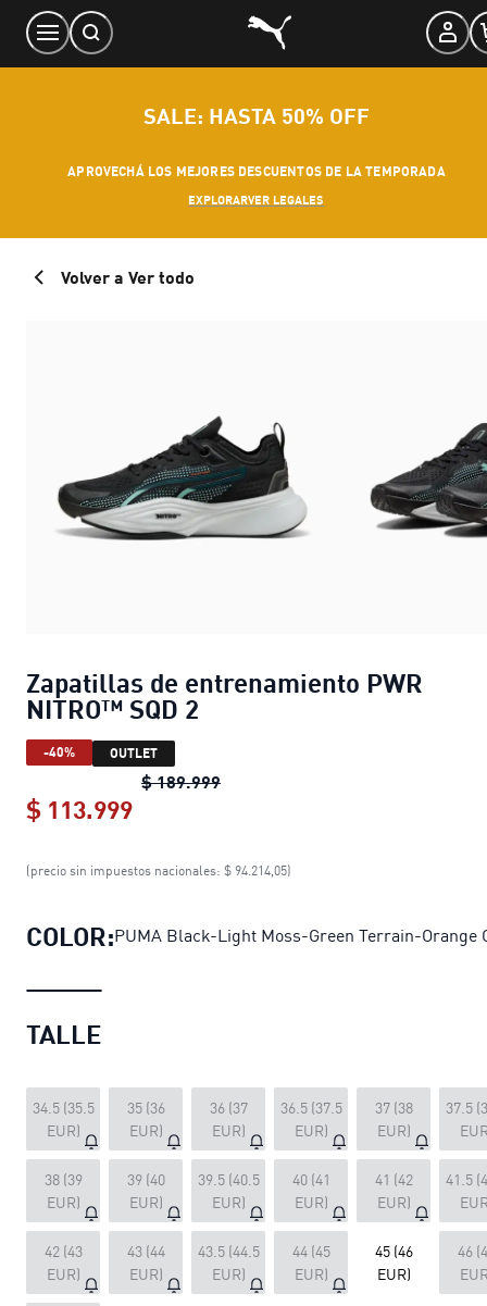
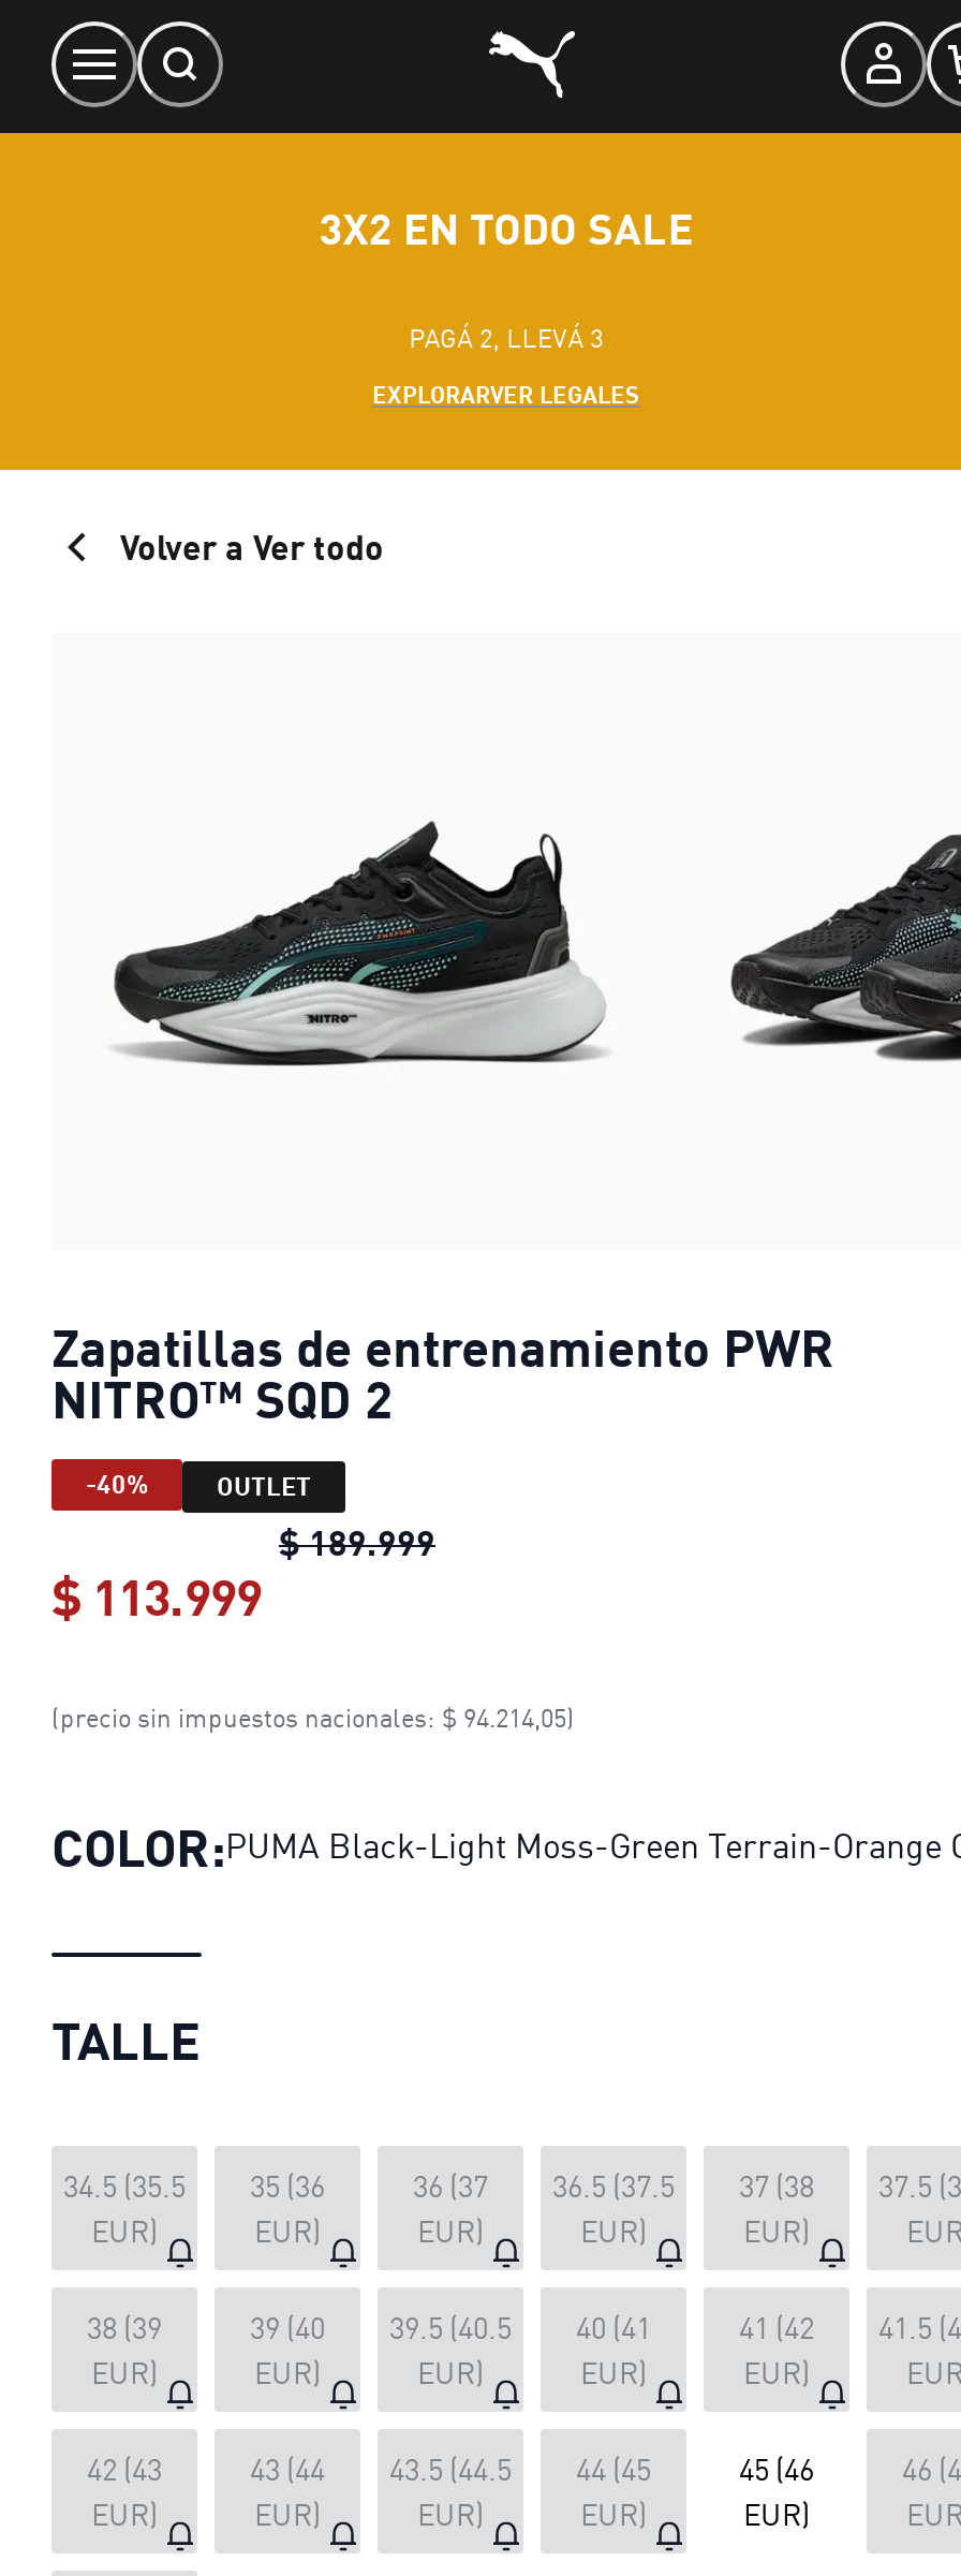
[143,102,370,128] SALE: HASTA 50% OFF -> [319,202,693,253] 3X2 EN TODO SALE
[68,163,445,179] APROVECHÁ LOS MEJORES DESCUENTOS DE LA TEMPORADA -> [409,322,603,354] PAGÁ 2, LLEVÁ 3

